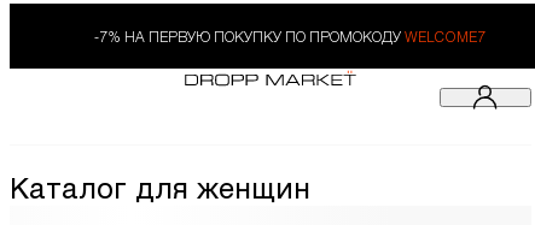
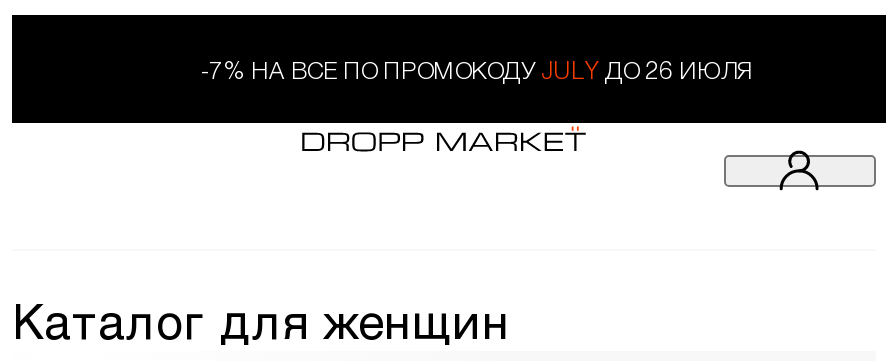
[94,28,485,45] -7% НА ПЕРВУЮ ПОКУПКУ ПО ПРОМОКОДУ WELCOME7 -> [201,55,751,83] -7% НА ВСЕ ПО ПРОМОКОДУ JULY ДО 26 ИЮЛЯ

